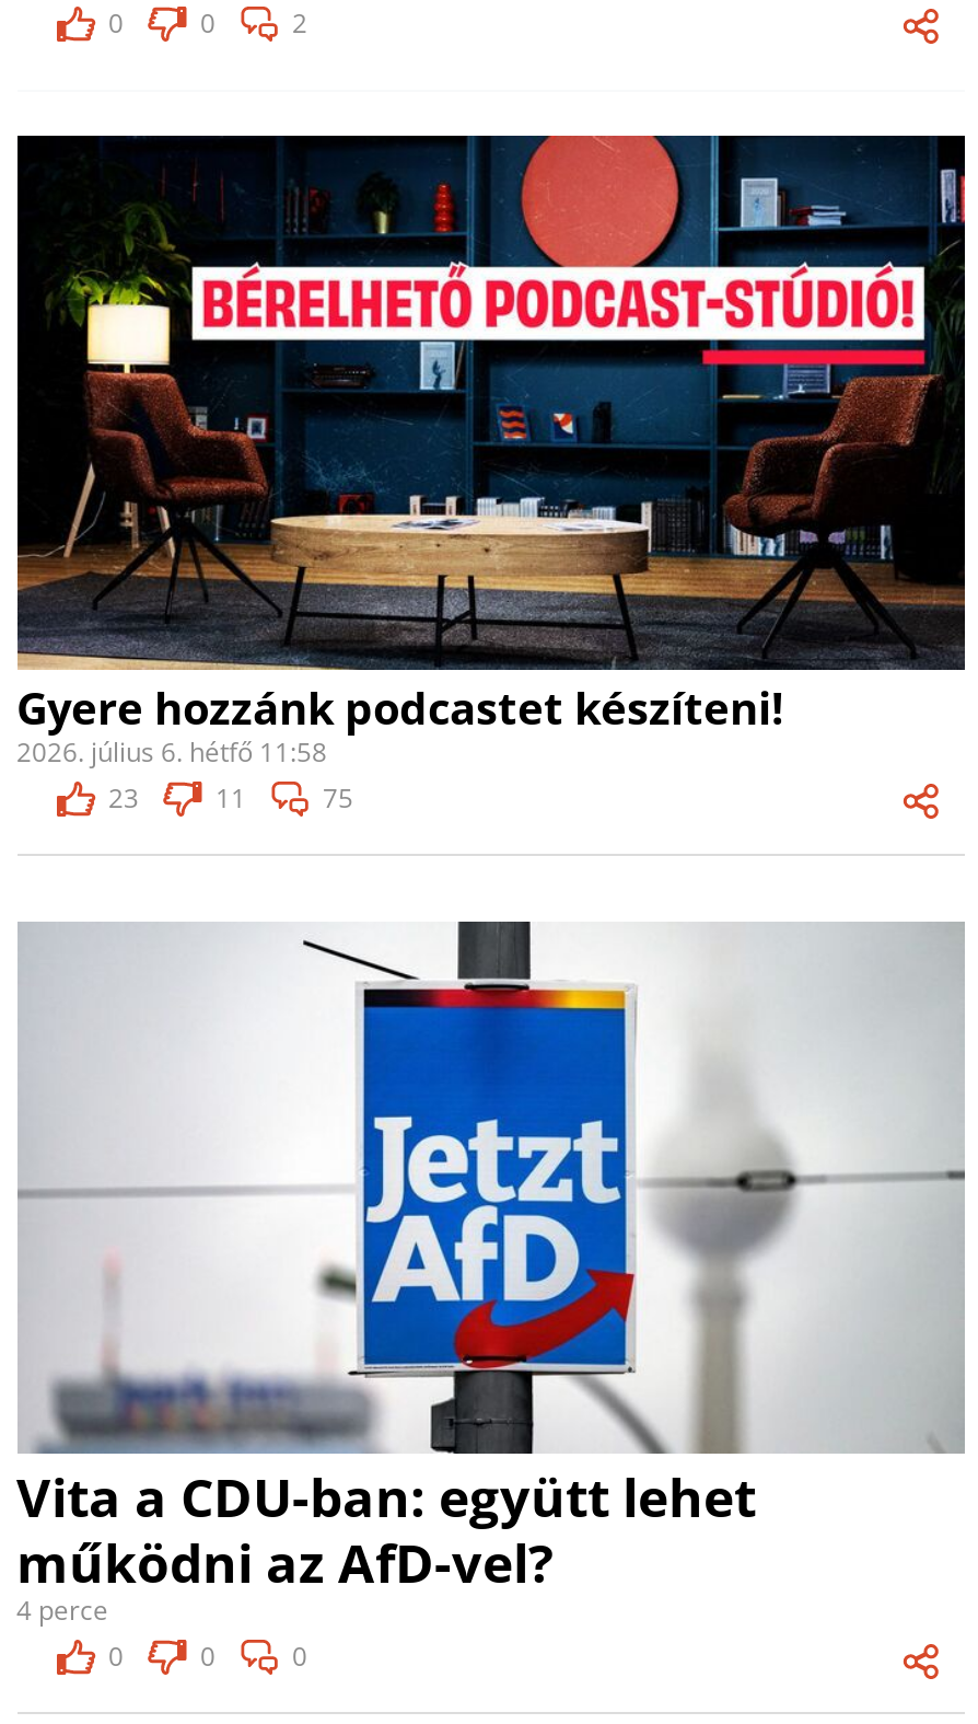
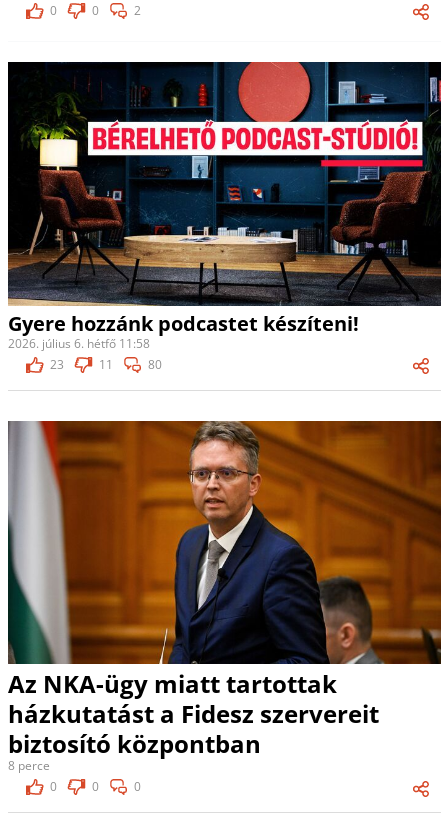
[323,779,353,816] 75 -> [147,356,161,373] 80
[16,922,967,1630] [image] | Vita a CDU-ban: együtt lehet | működni az AfD-vel? | 4 perce -> [7,420,442,774] [image] | Az NKA-ügy miatt tartottak | házkutatást a Fidesz szervereit | biztosító központban | 8 perce

